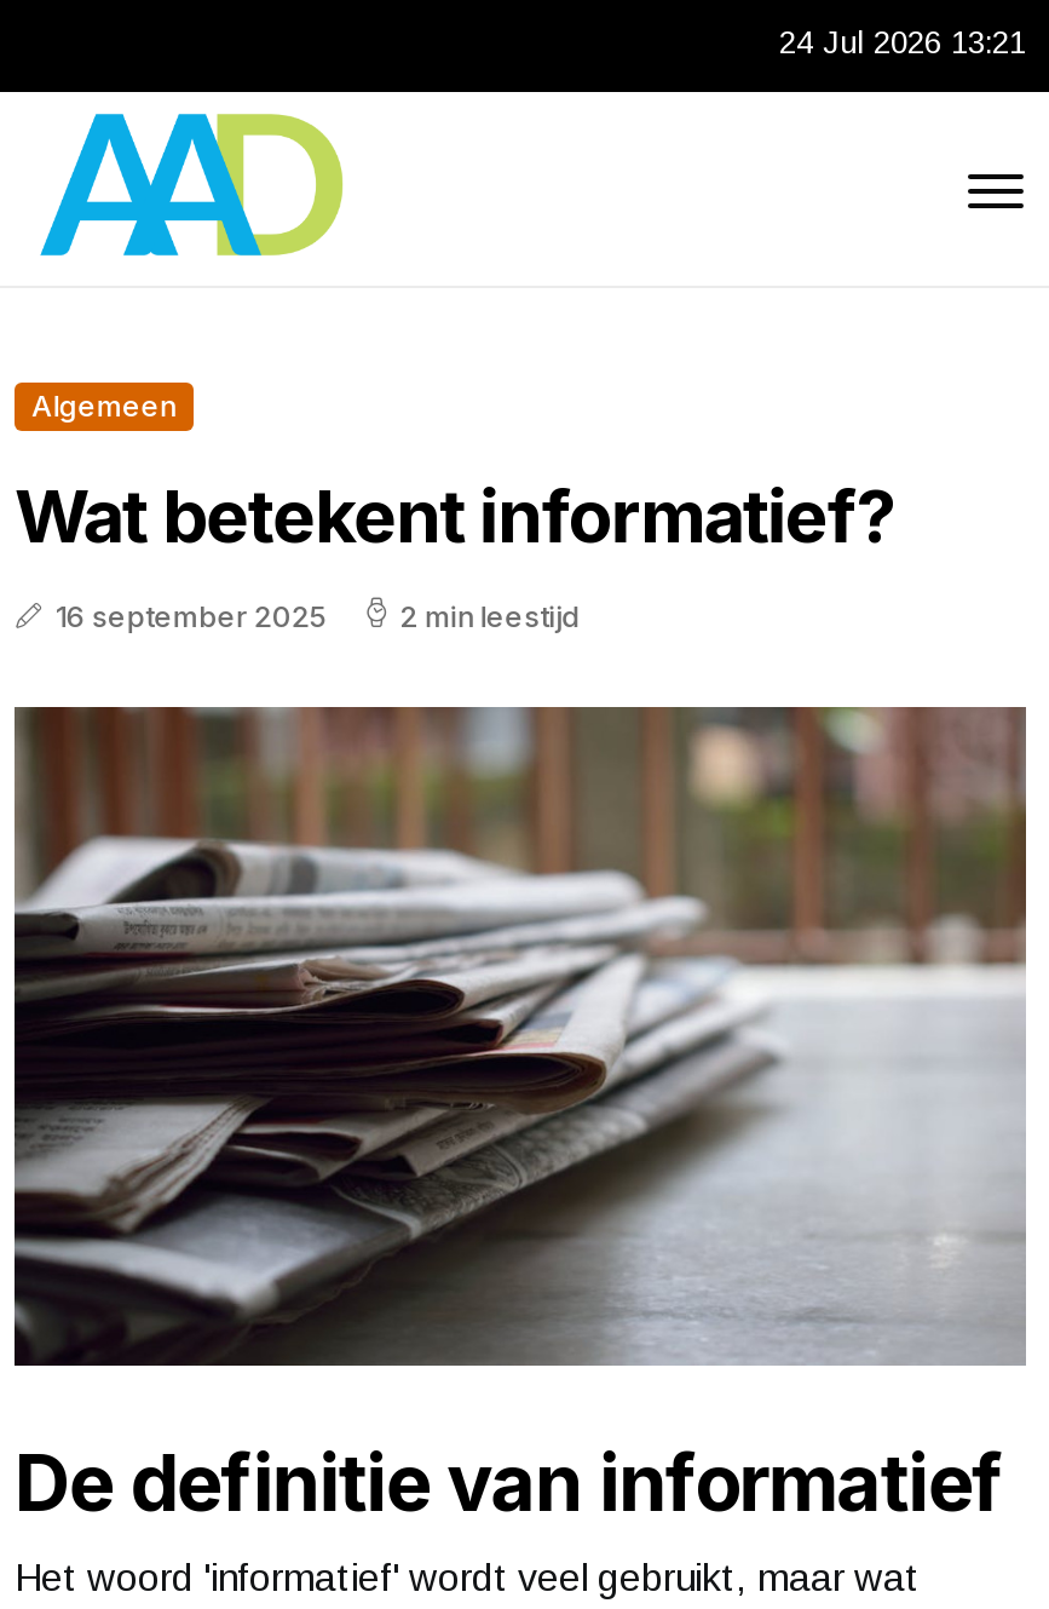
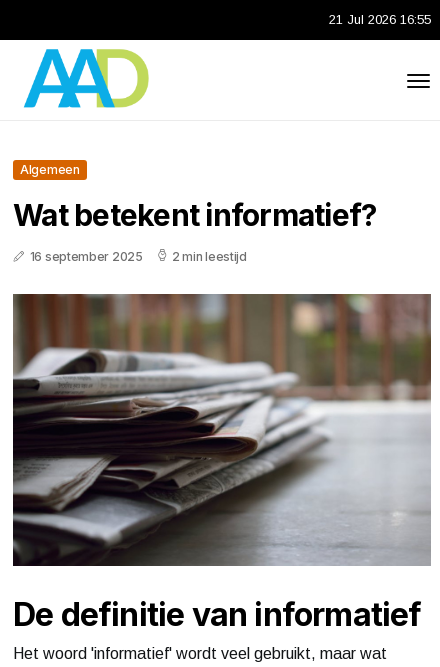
[779,24,1026,61] 24 Jul 2026 13:21 -> [329,12,431,27] 21 Jul 2026 16:55

